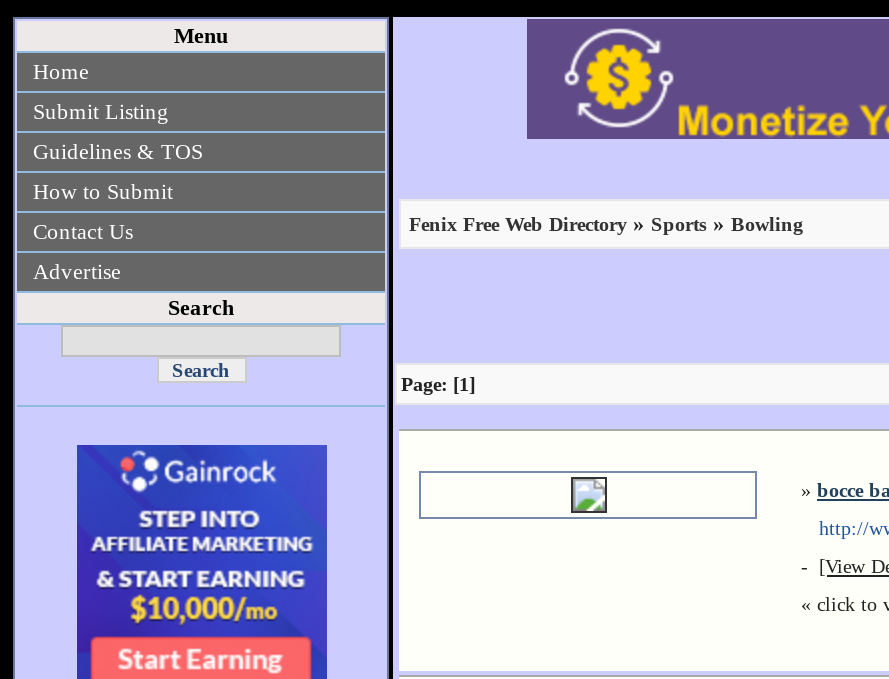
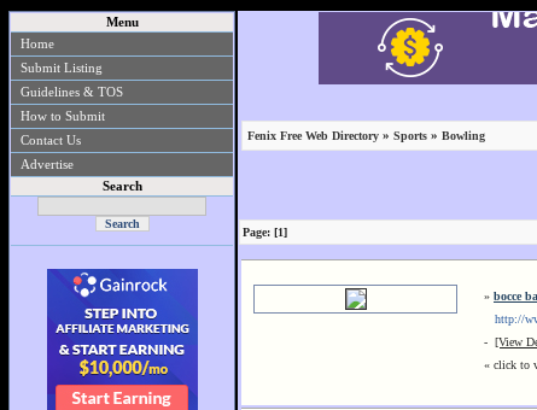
[563,17,883,137] [image] -> [342,11,533,83] [image]

